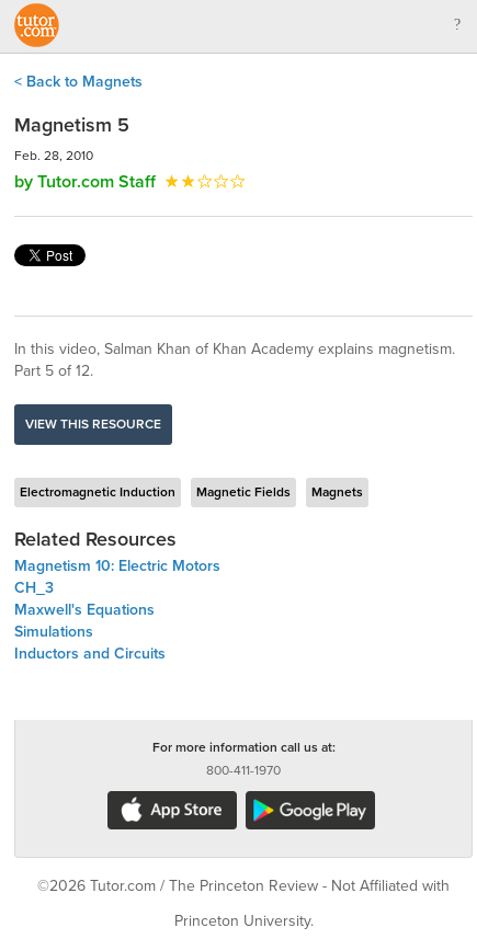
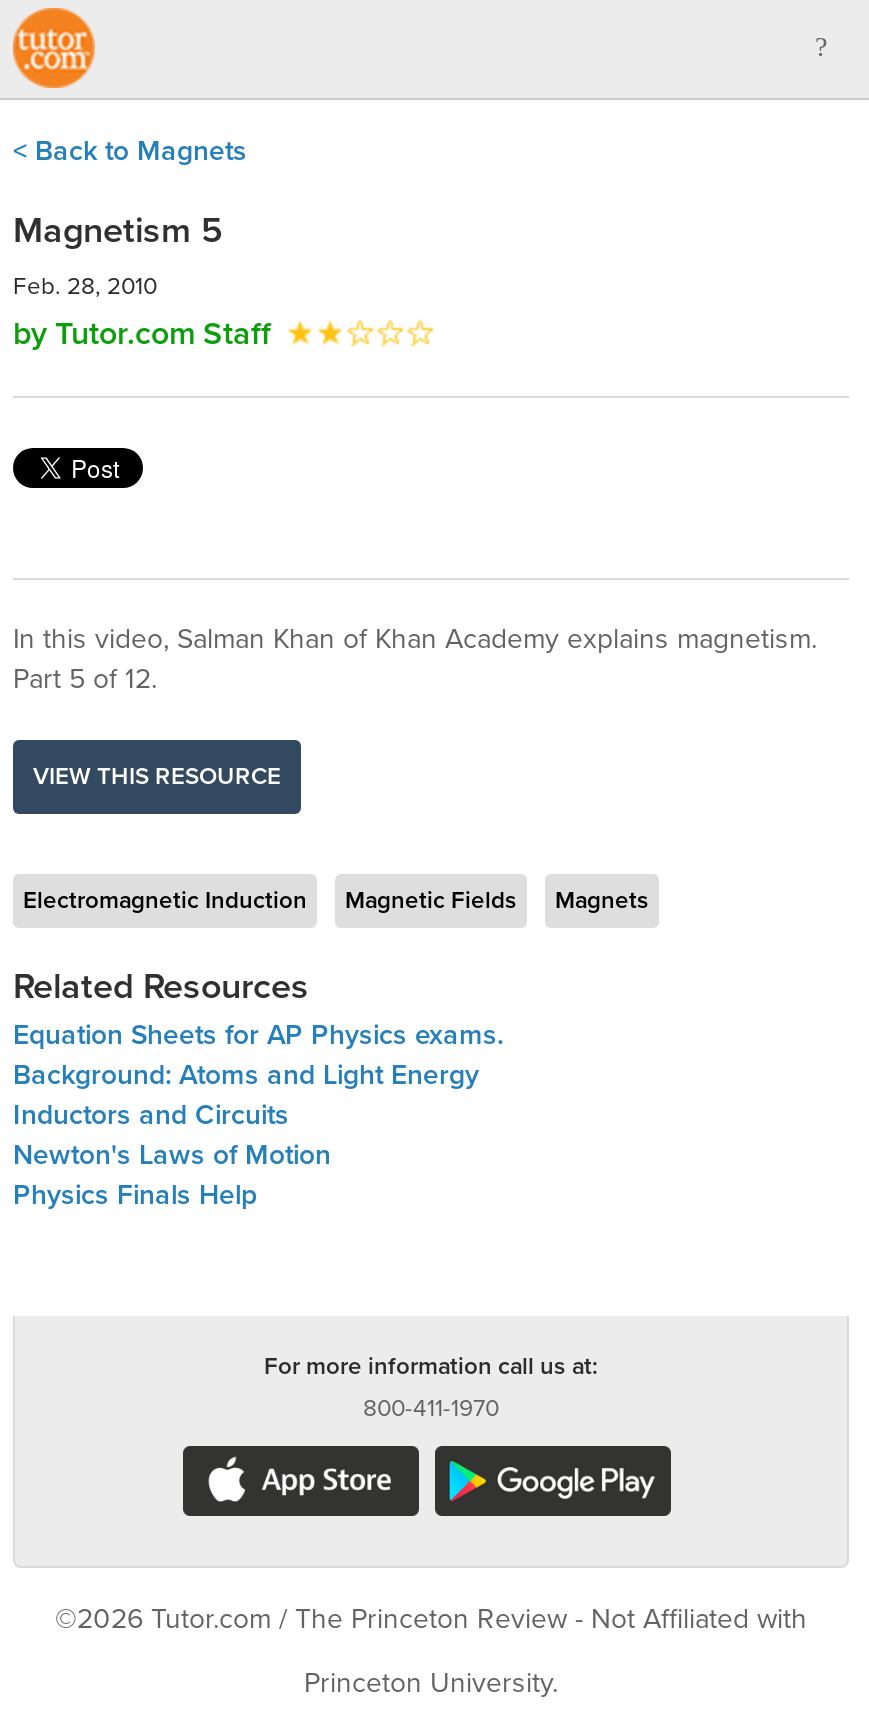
[14,557,220,641] Magnetism 10: Electric Motors | CH_3 | Maxwell's Equations | Simulations -> [13,1018,503,1092] Equation Sheets for AP Physics exams. | Background: Atoms and Light Energy
moved [14,644,166,663] -> [13,1098,289,1132]: Inductors and Circuits
none -> [13,1138,331,1212] Newton's Laws of Motion | Physics Finals Help

